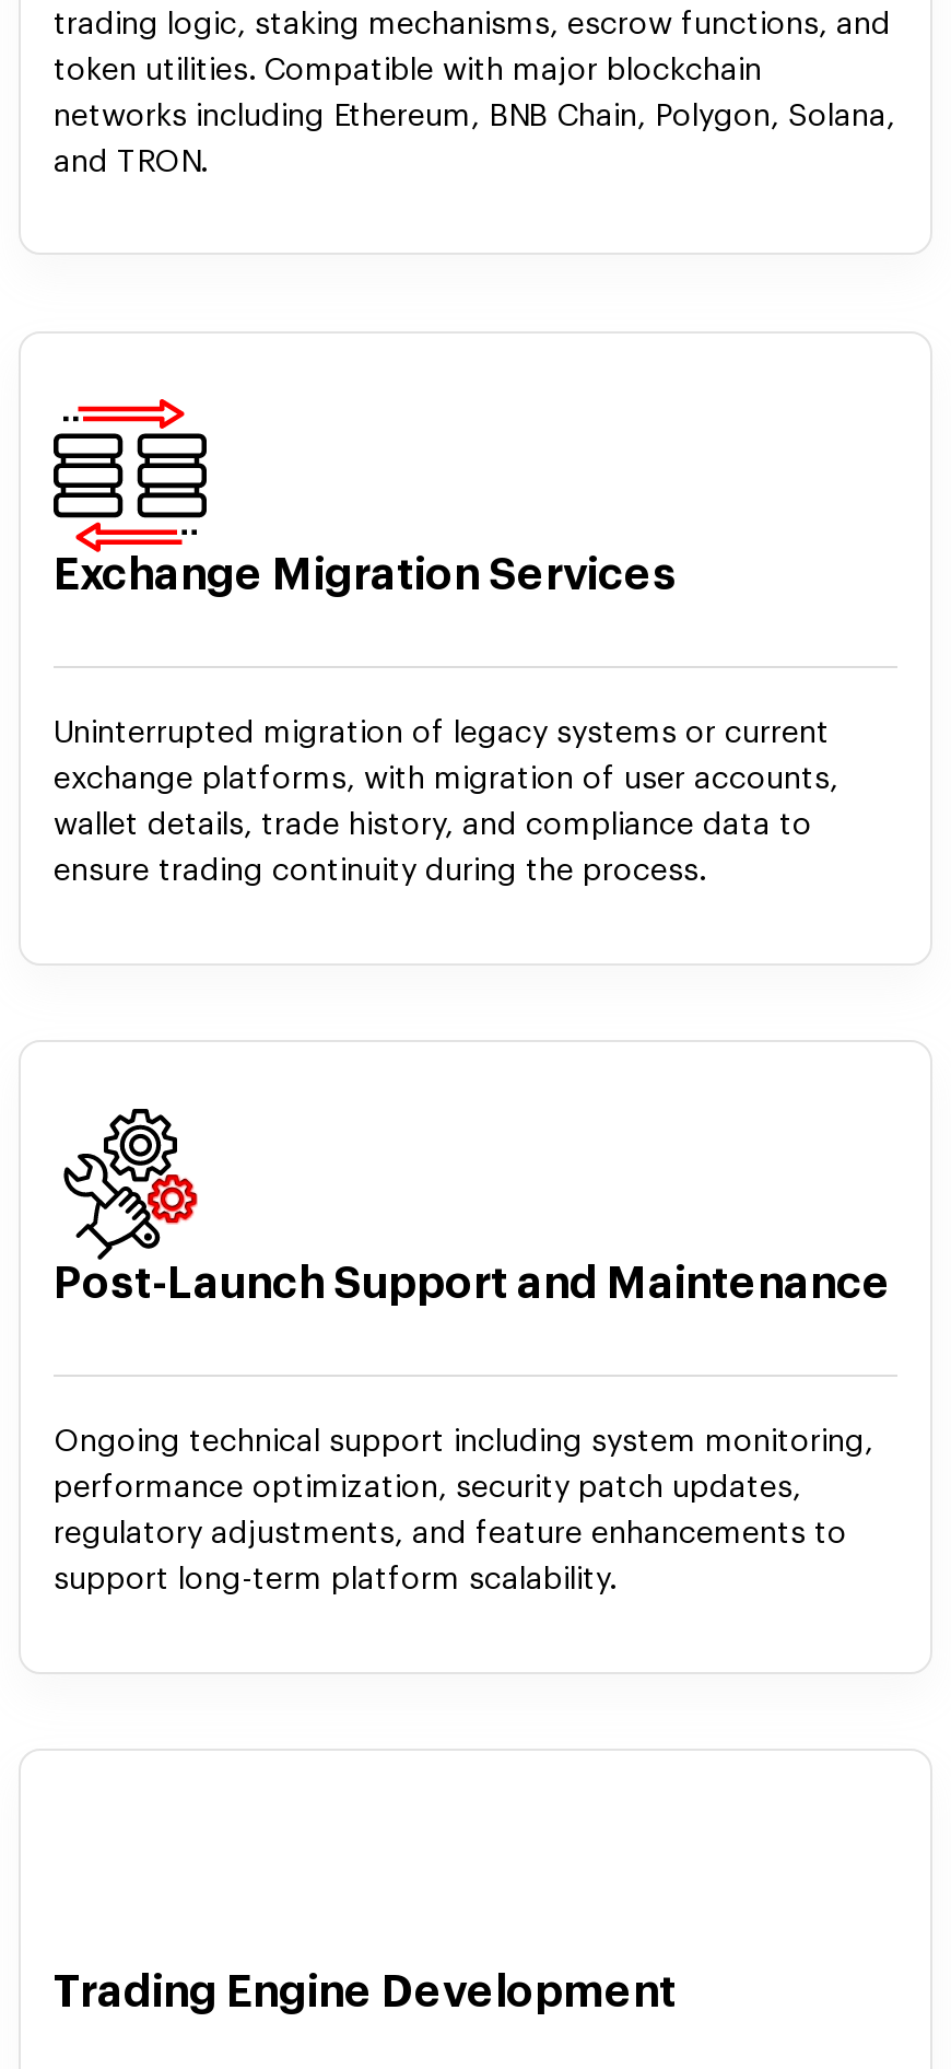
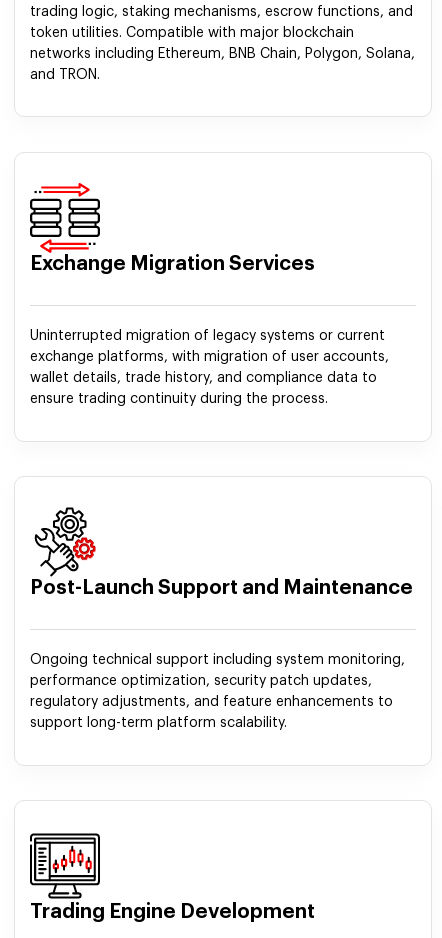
none -> [29,832,101,900] [image]

